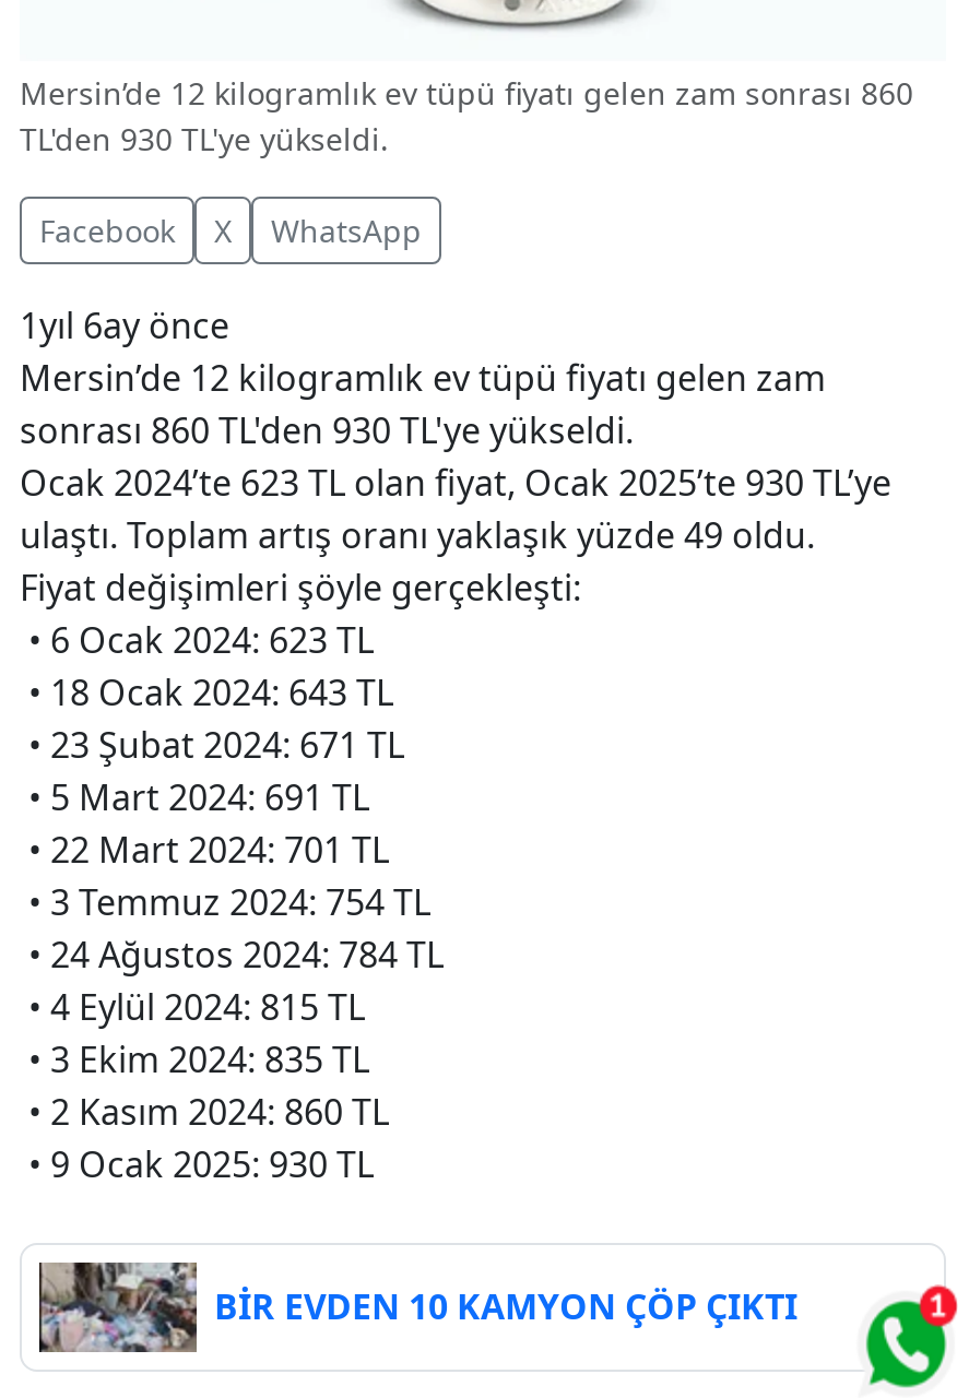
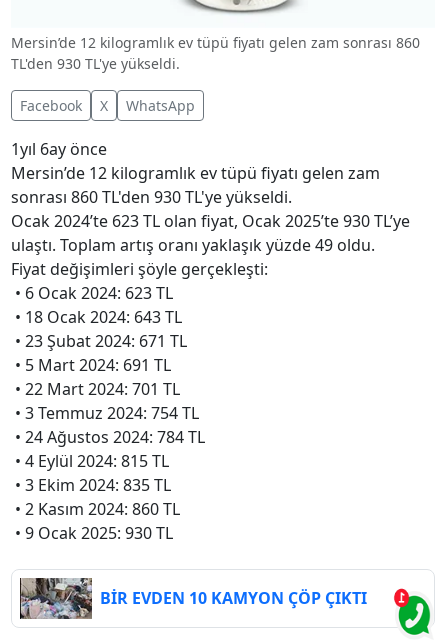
[856,1282,959,1387] [image] -> [393,587,440,635] [image]

